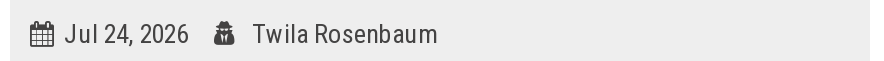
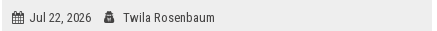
[64,19,436,49] Jul 24, 2026 Twila Rosenbaum -> [29,10,215,25] Jul 22, 2026 Twila Rosenbaum

